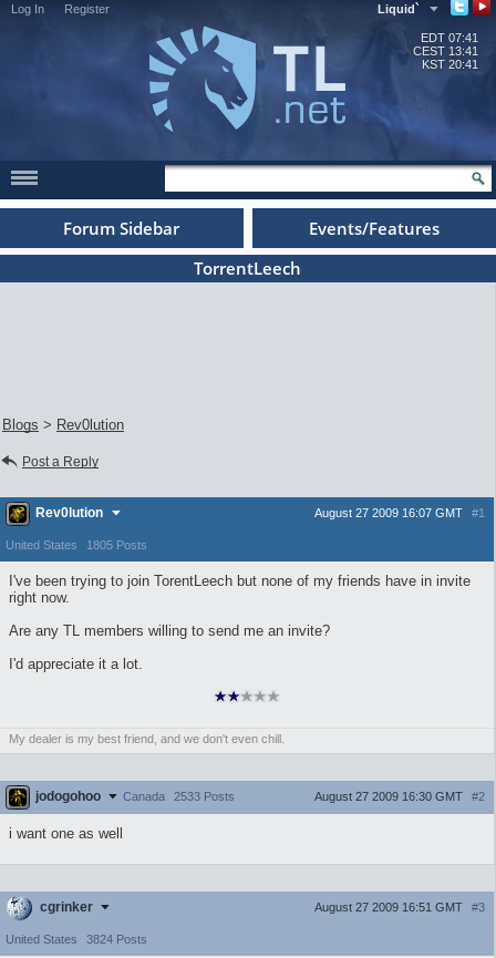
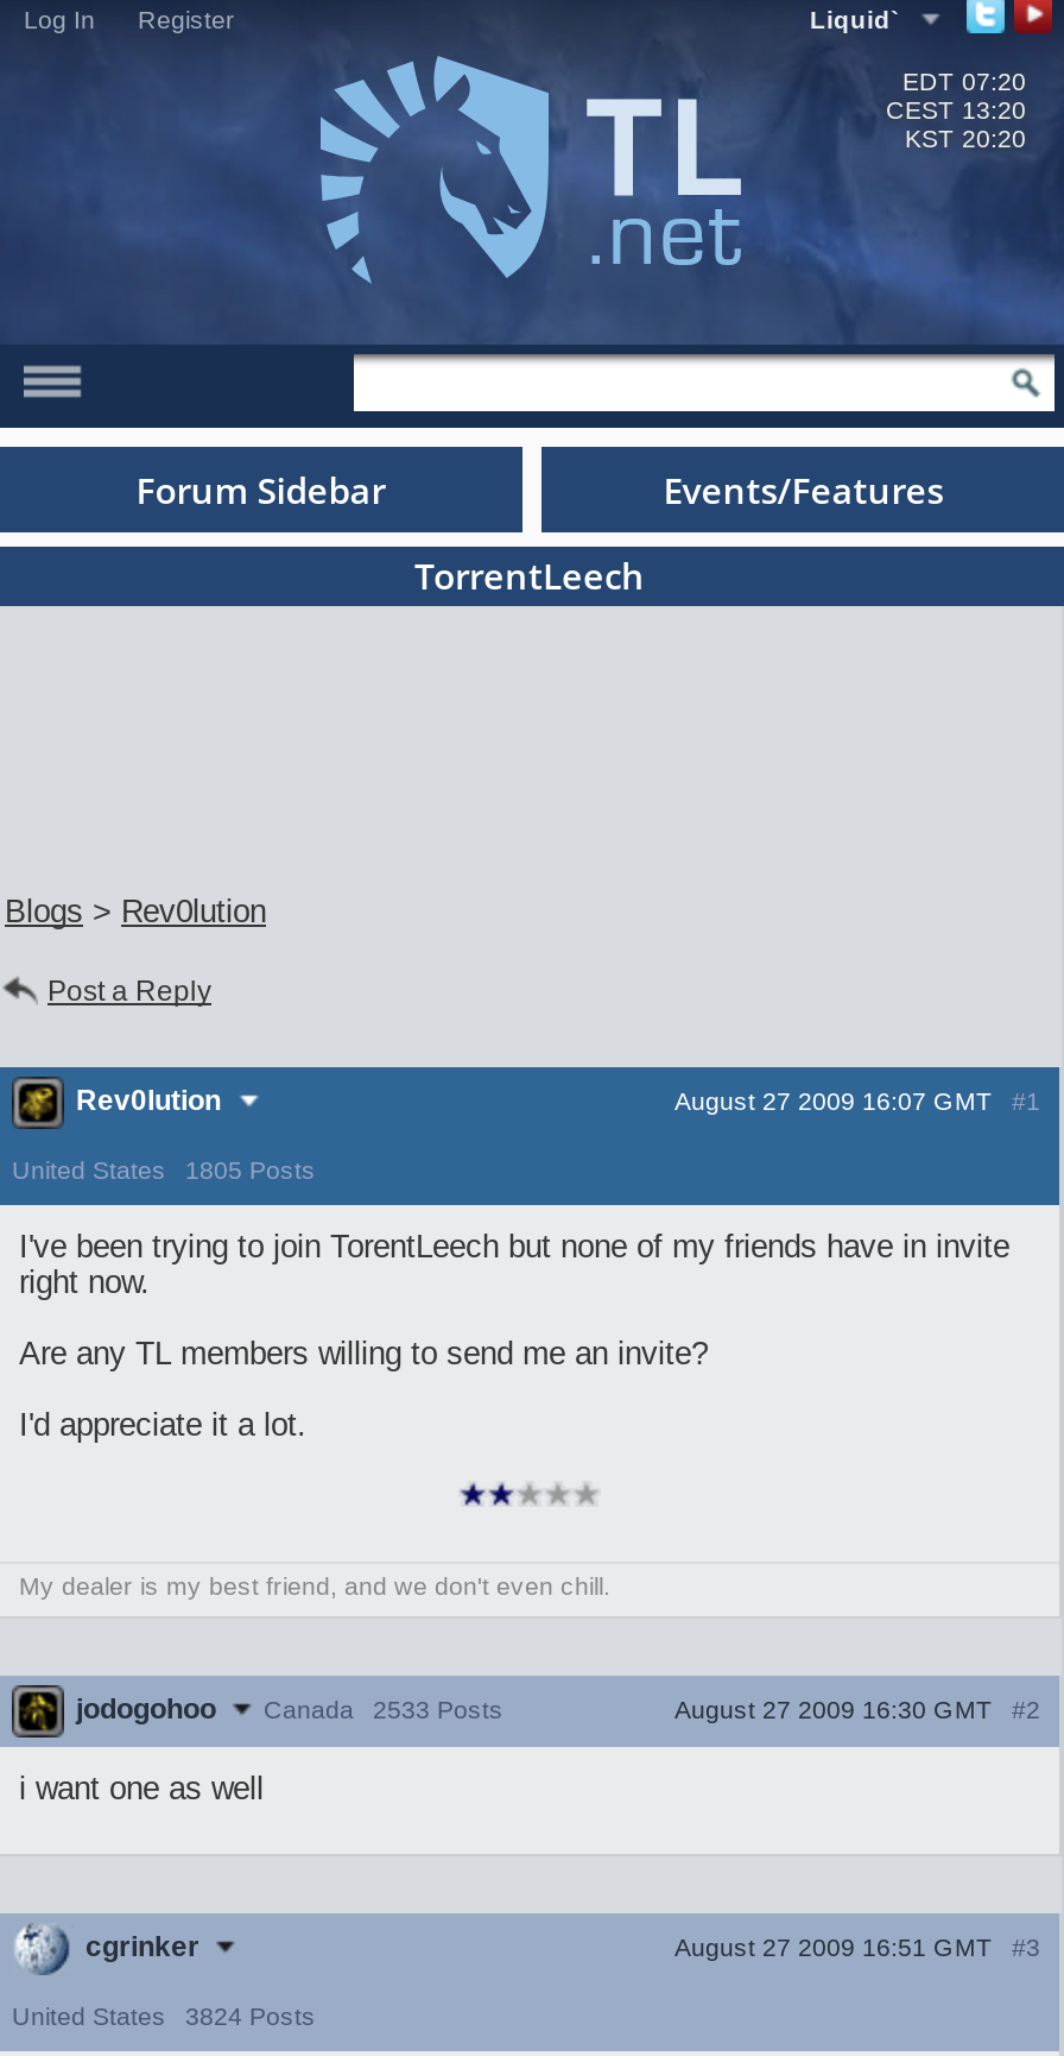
[421,31,478,44] EDT 07:41 -> [902,67,1026,95] EDT 07:20
[413,44,478,58] CEST 13:41 -> [886,95,1026,124] CEST 13:20
[422,58,478,71] KST 20:41 -> [905,124,1026,152] KST 20:20

